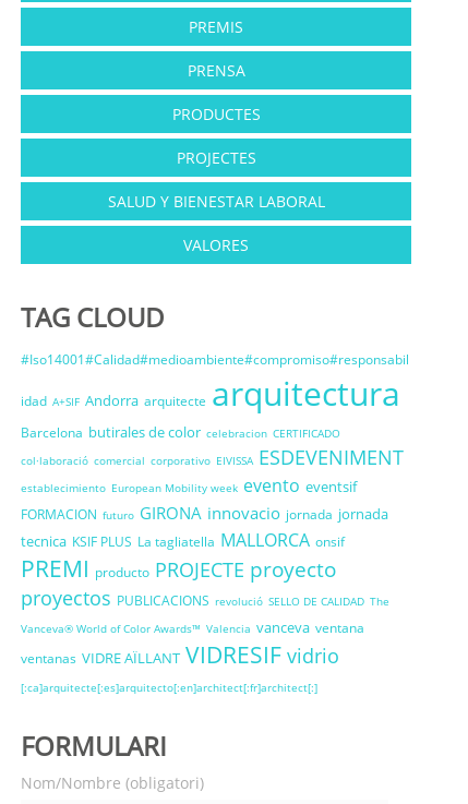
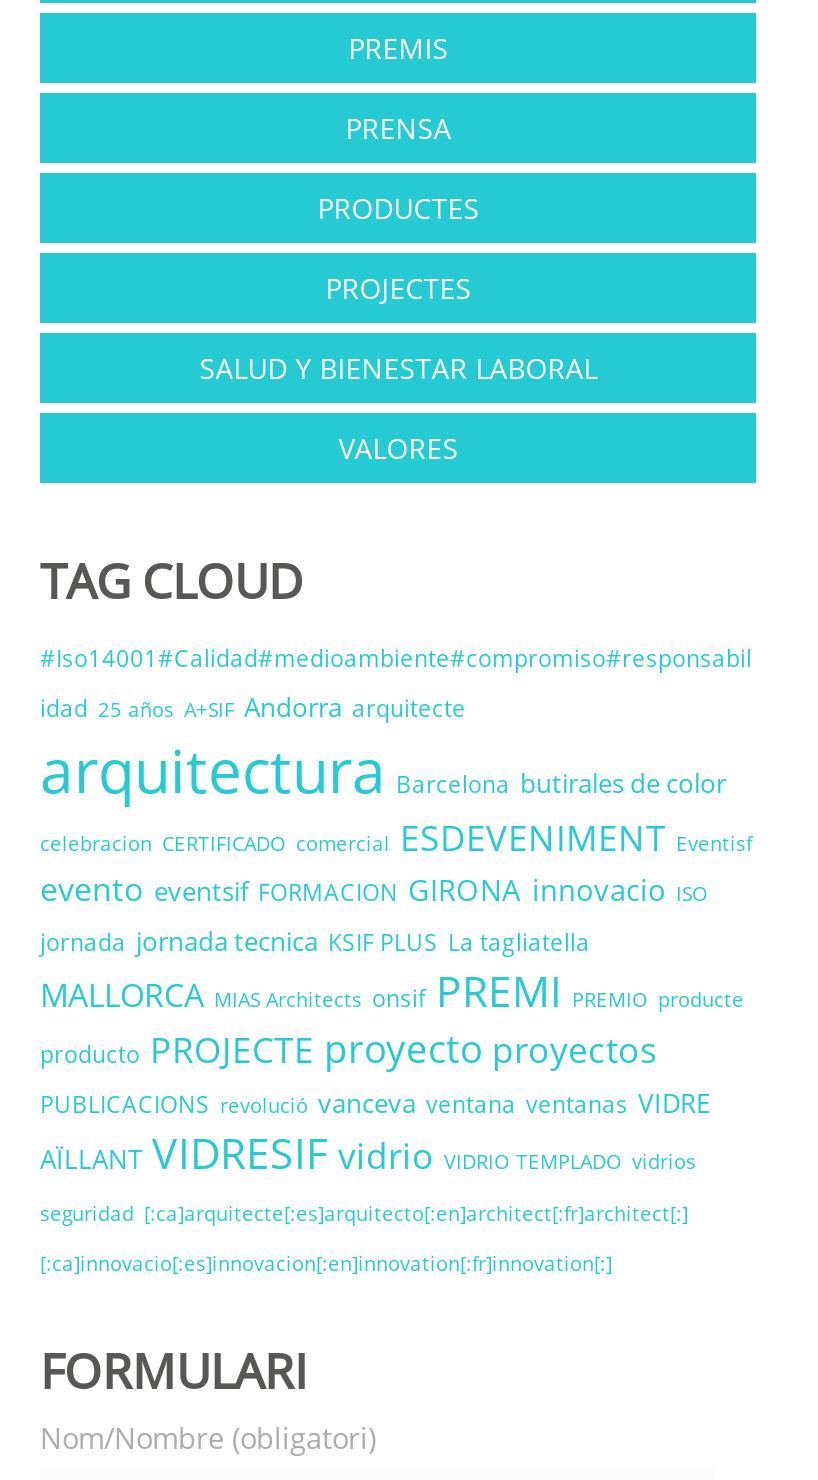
[21,371,404,695] idad A+SIF Andorra arquitecte arquitectura | Barcelona butirales de color celebracion CERTIFICADO | col·laboració comercial corporativo EIVISSA ESDEVENIMENT | establecimiento European Mobility week evento eventsif | FORMACION futuro GIRONA innovacio jornada jornada | tecnica KSIF PLUS La tagliatella MALLORCA onsif | PREMI producto PROJECTE proyecto | proyectos PUBLICACIONS revolució SELLO DE CALIDAD The | Vanceva® World of Color Awards™ Valencia vanceva ventana | ventanas VIDRE AÏLLANT VIDRESIF vidrio | [:ca]arquitecte[:es]arquitecto[:en]architect[:fr]architect[:] -> [40,689,752,1277] idad 25 años A+SIF Andorra arquitecte | arquitectura Barcelona butirales de color | celebracion CERTIFICADO comercial ESDEVENIMENT Eventisf | evento eventsif FORMACION GIRONA innovacio ISO | jornada jornada tecnica KSIF PLUS La tagliatella | MALLORCA MIAS Architects onsif PREMI PREMIO producte | producto PROJECTE proyecto proyectos | PUBLICACIONS revolució vanceva ventana ventanas VIDRE | AÏLLANT VIDRESIF vidrio VIDRIO TEMPLADO vidrios | seguridad [:ca]arquitecte[:es]arquitecto[:en]architect[:fr]architect[:] | [:ca]innovacio[:es]innovacion[:en]innovation[:fr]innovation[:]

